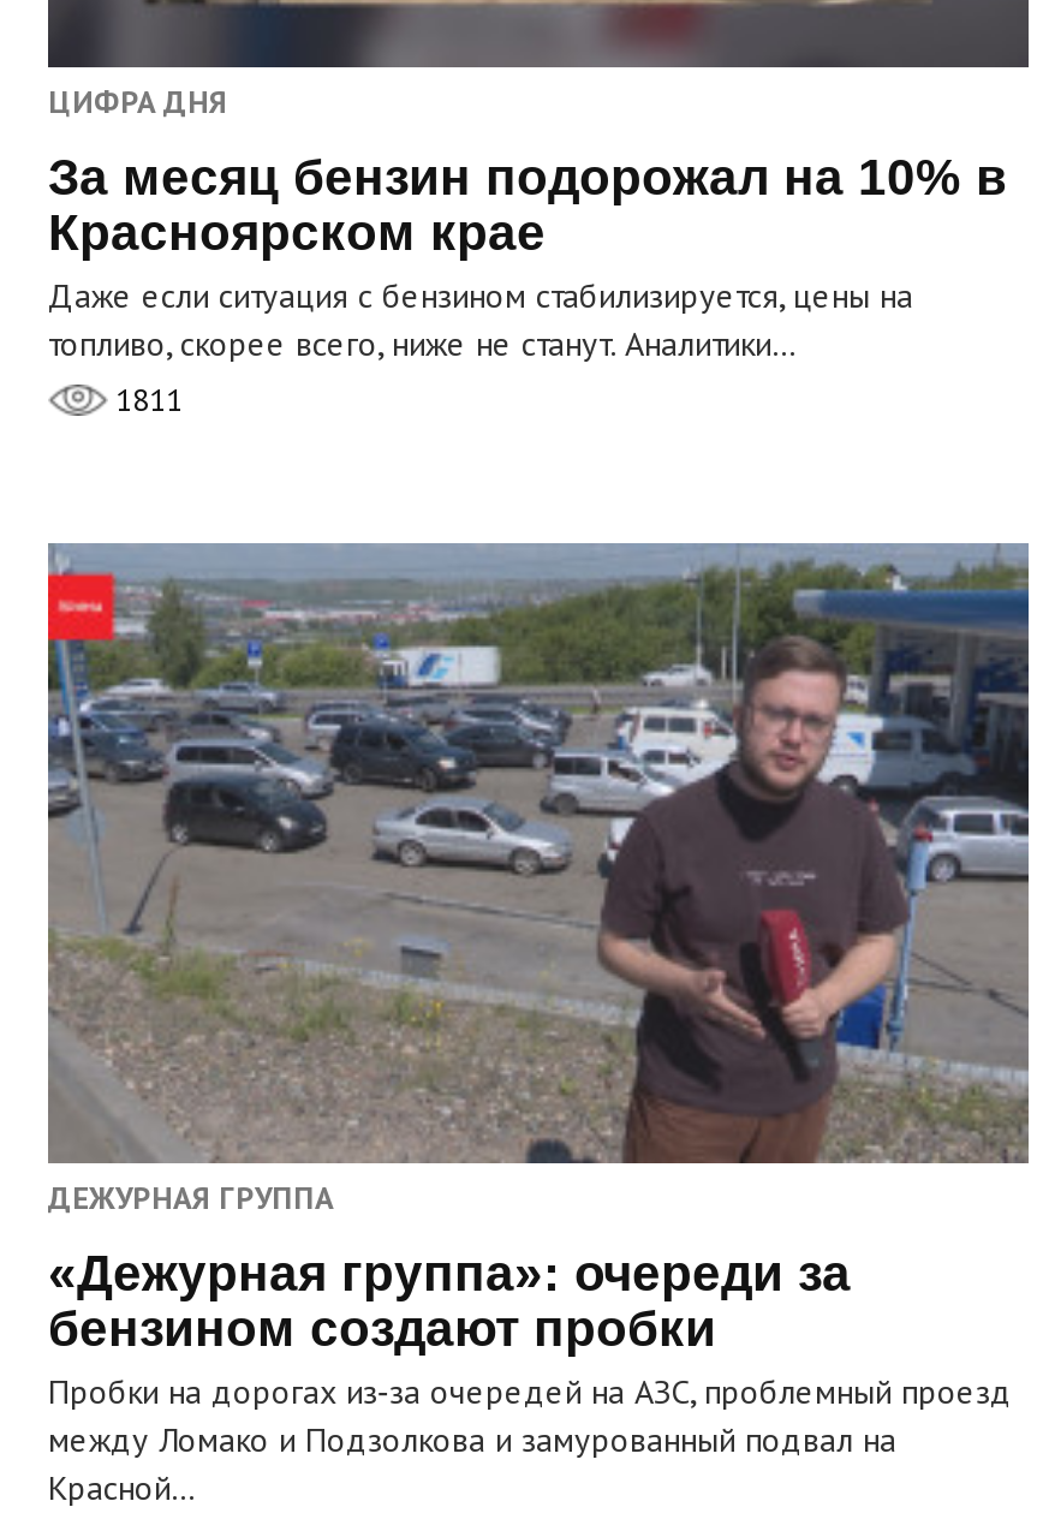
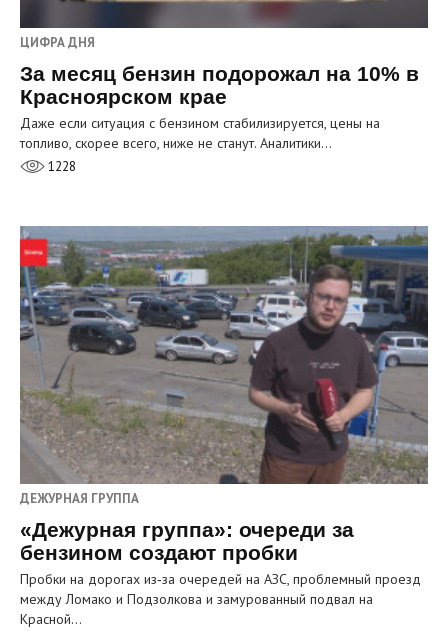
[108,379,183,420] 1811 -> [45,158,76,175] 1228

